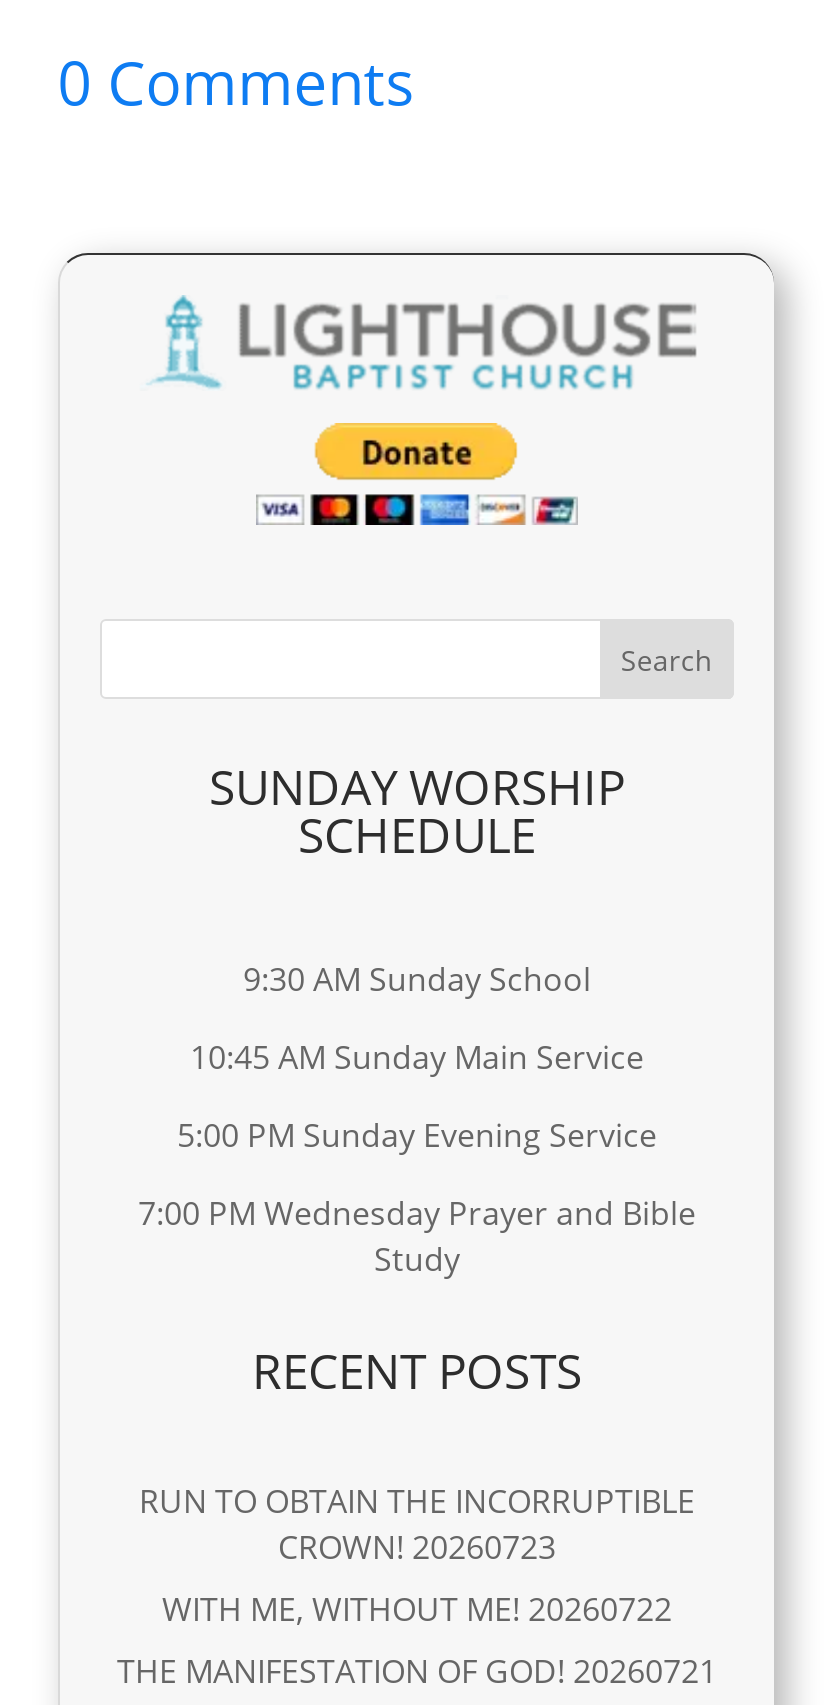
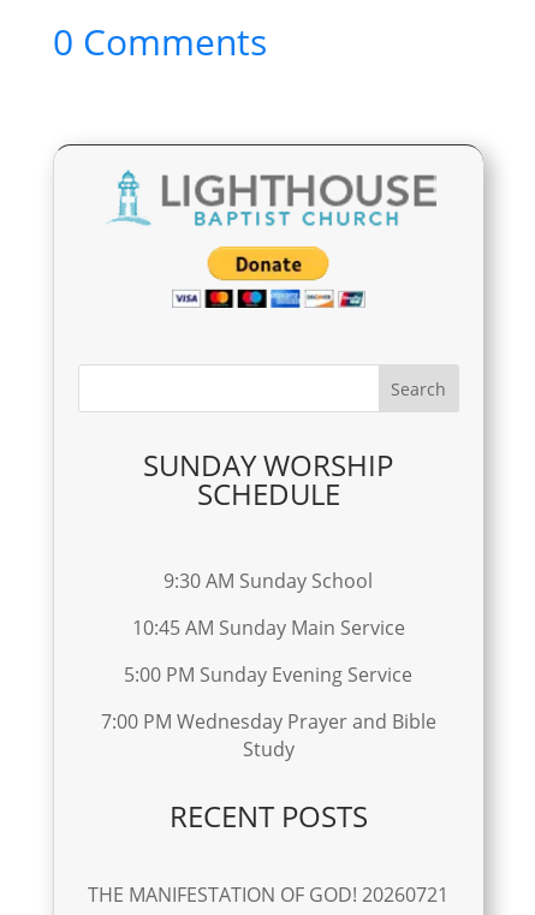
[139,1478,695,1630] RUN TO OBTAIN THE INCORRUPTIBLE | CROWN! 20260723 | WITH ME, WITHOUT ME! 20260722 -> none

